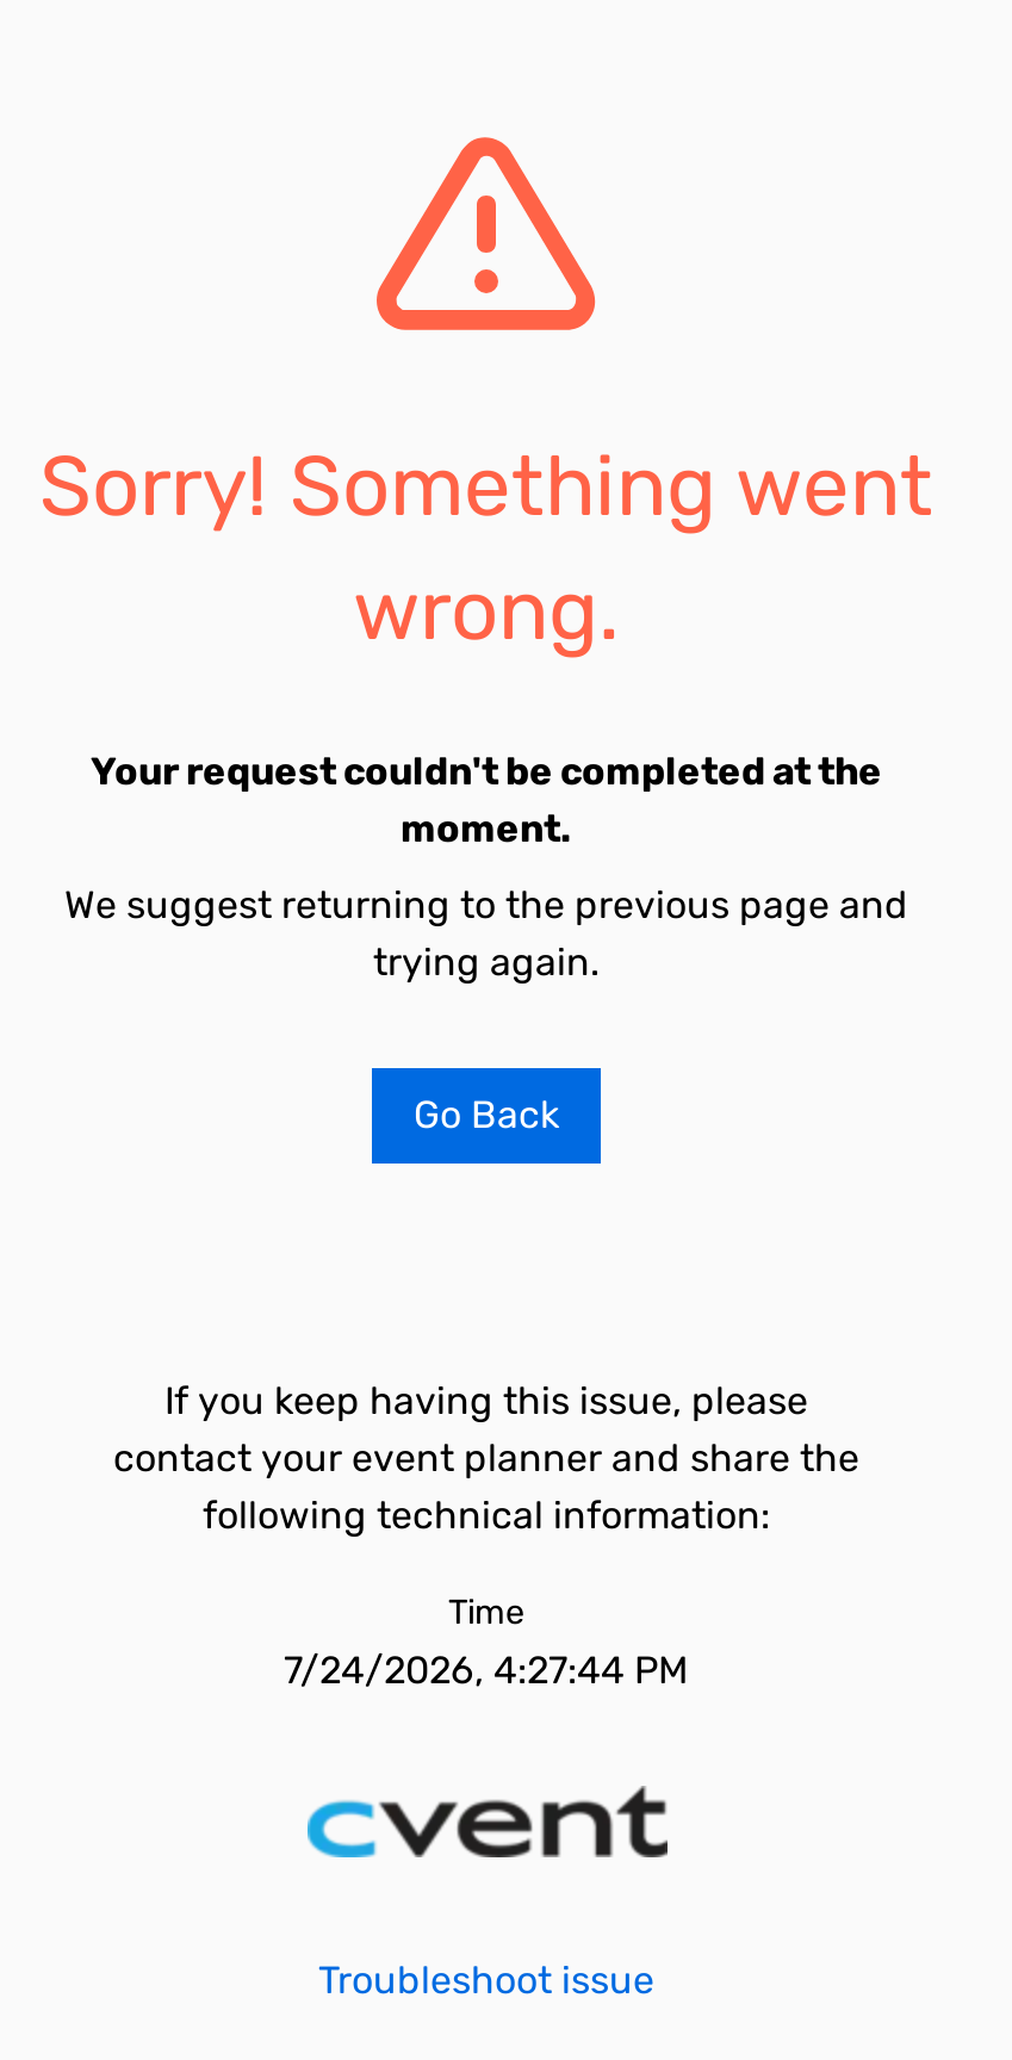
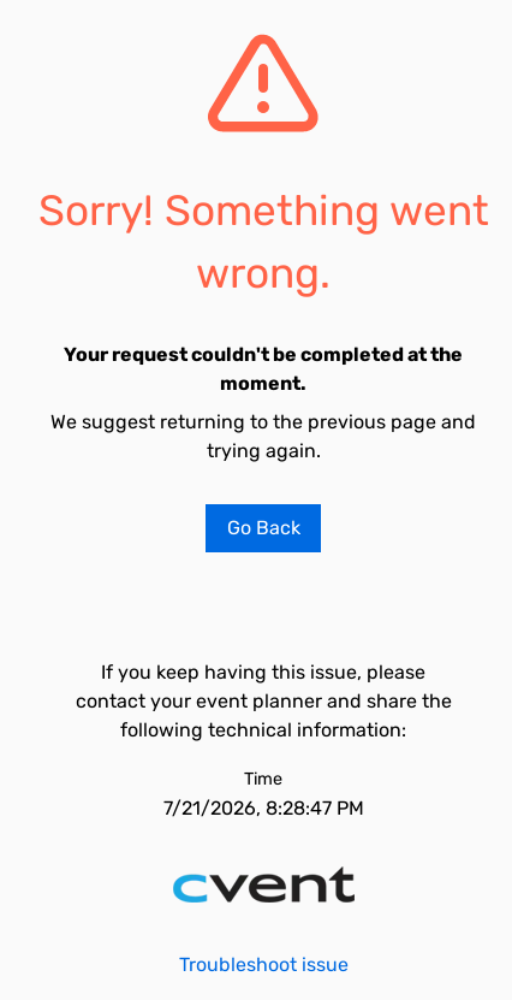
[284,1648,689,1693] 7/24/2026, 4:27:44 PM -> [163,797,364,819] 7/21/2026, 8:28:47 PM

